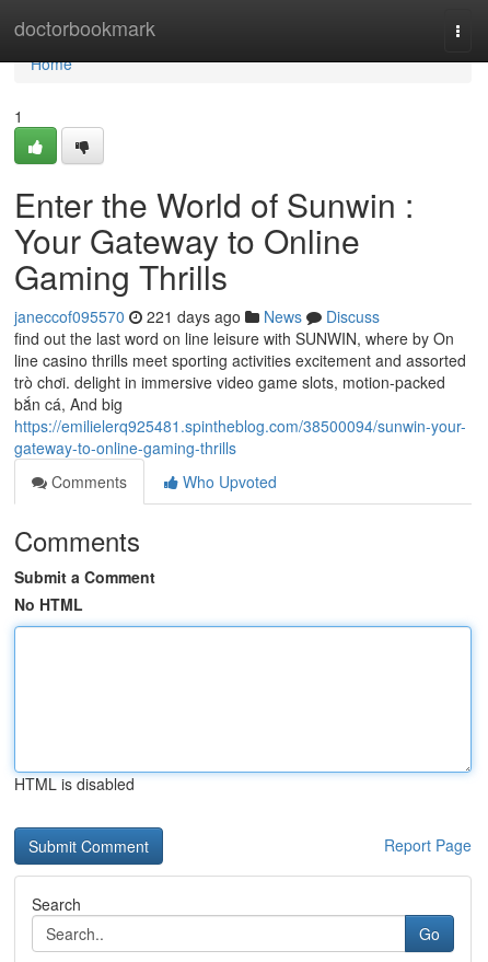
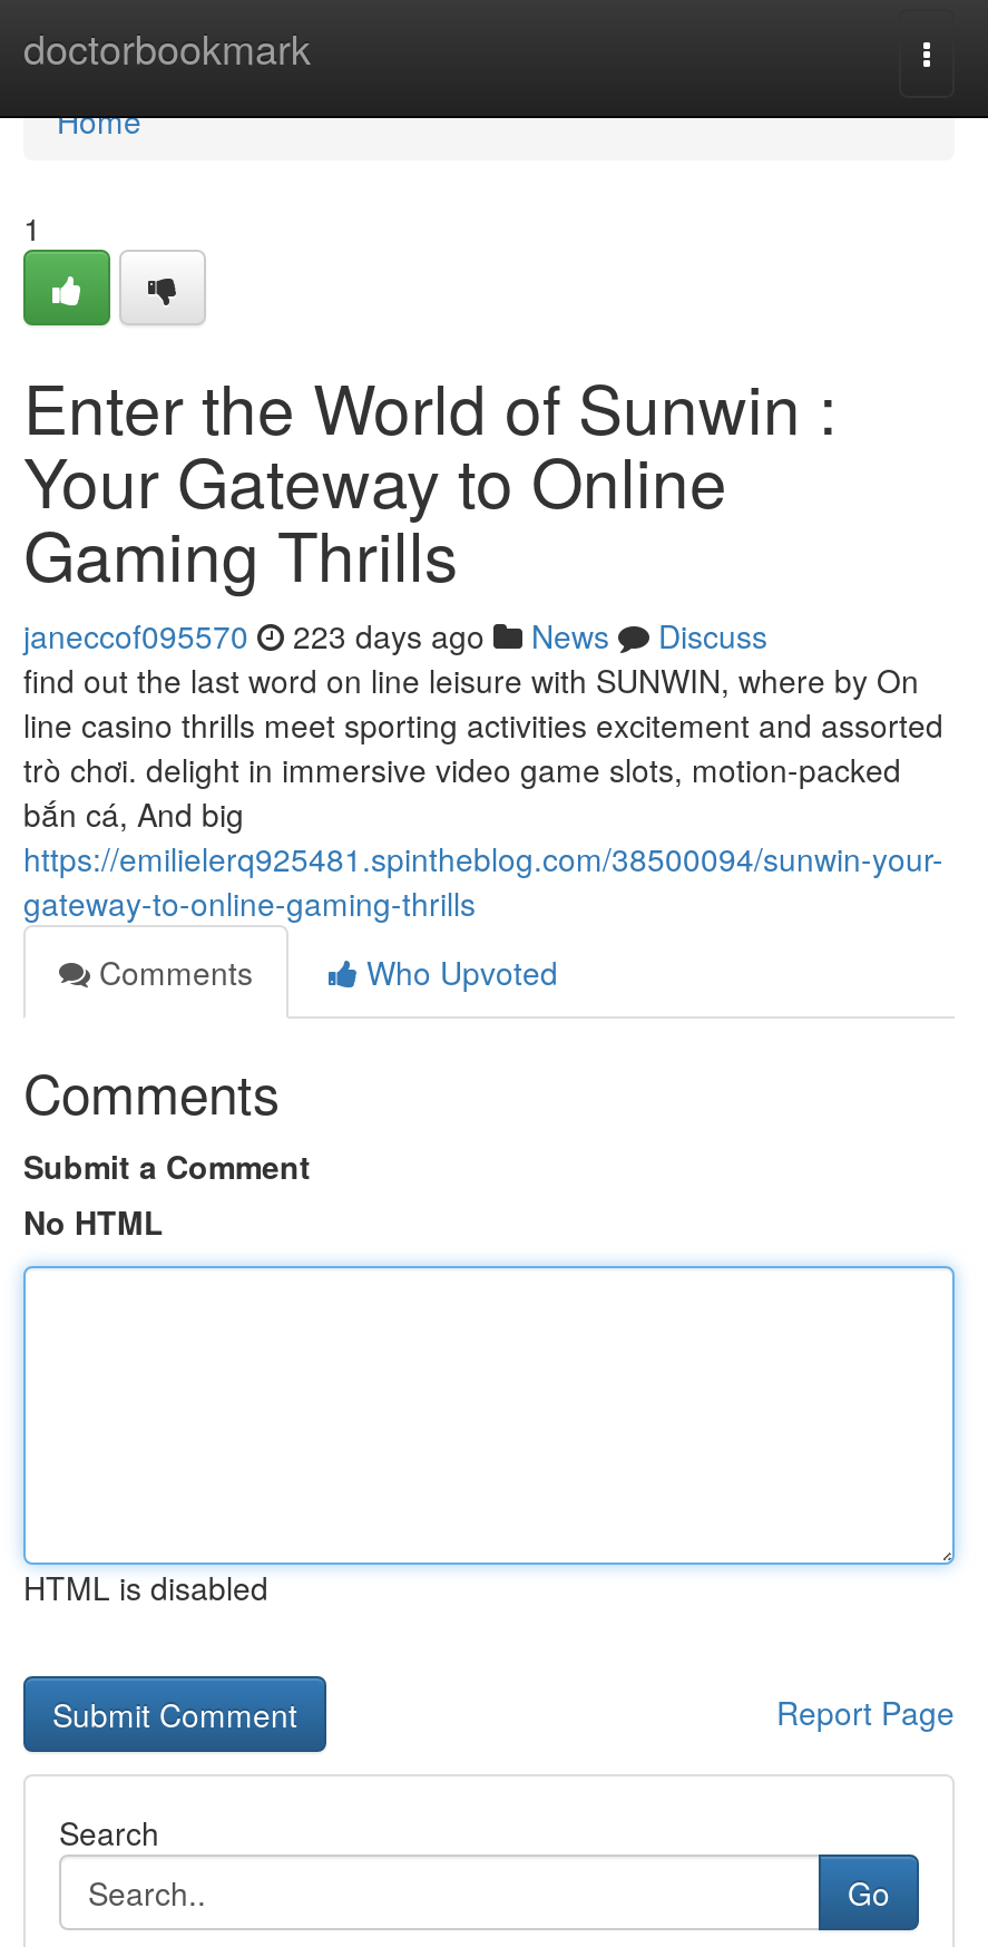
[14,305,380,327] janeccof095570 221 days ago News Discuss -> [23,613,767,658] janeccof095570 223 days ago News Discuss

